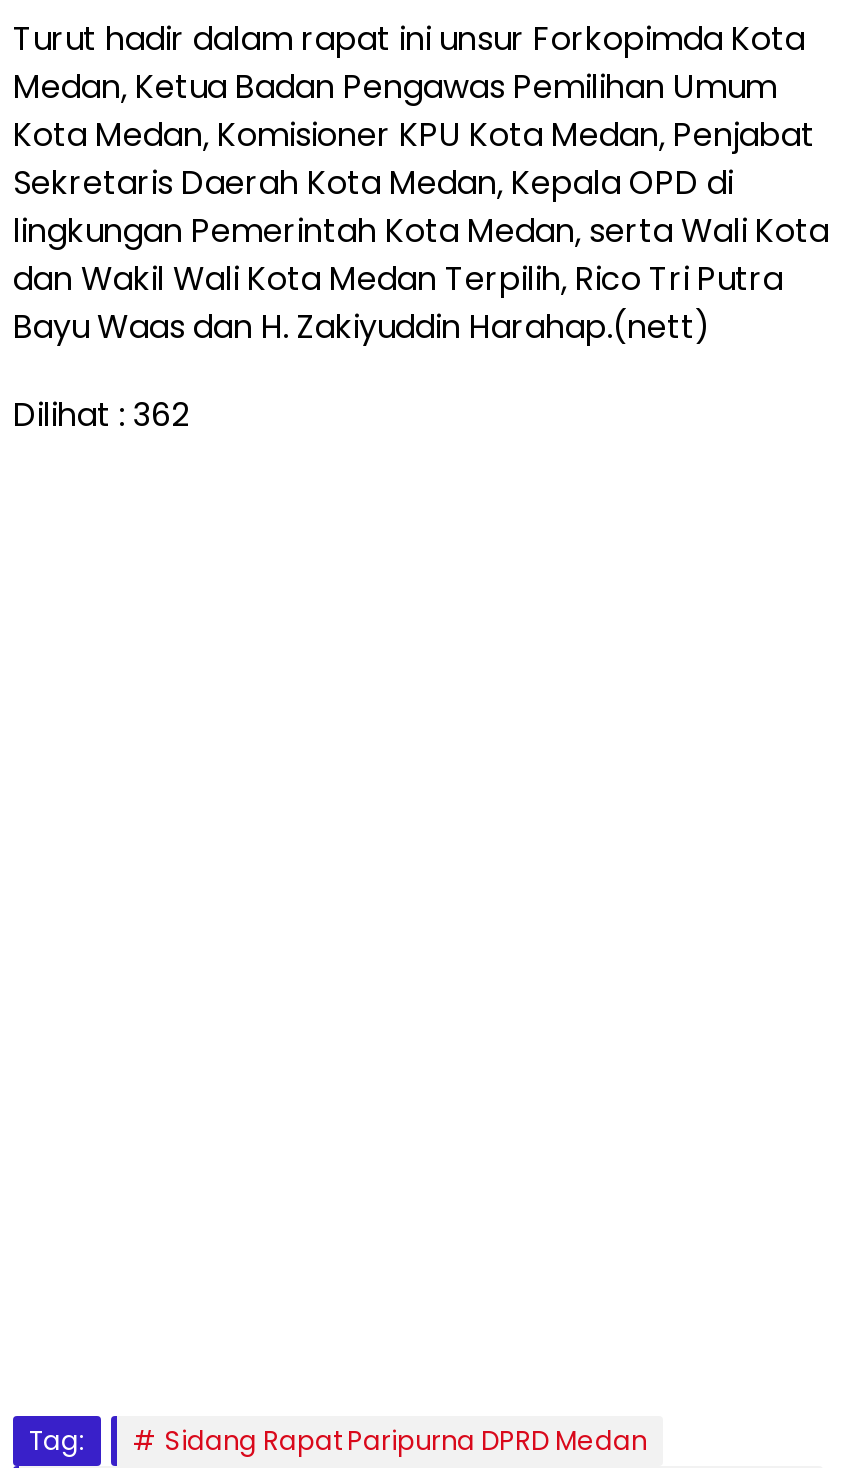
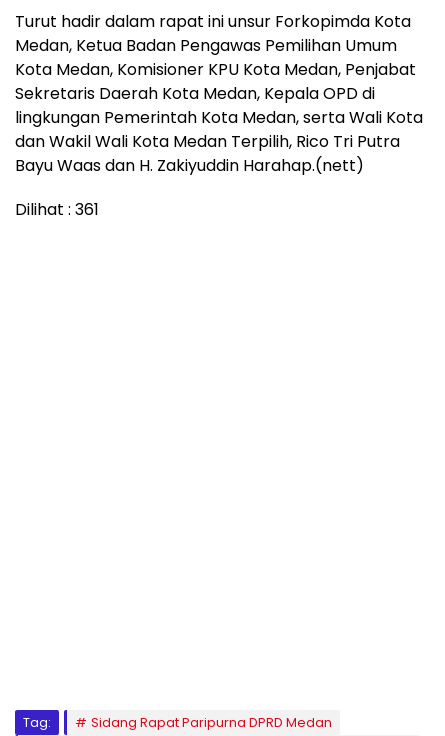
[13,392,189,438] Dilihat : 362 -> [15,198,99,221] Dilihat : 361

